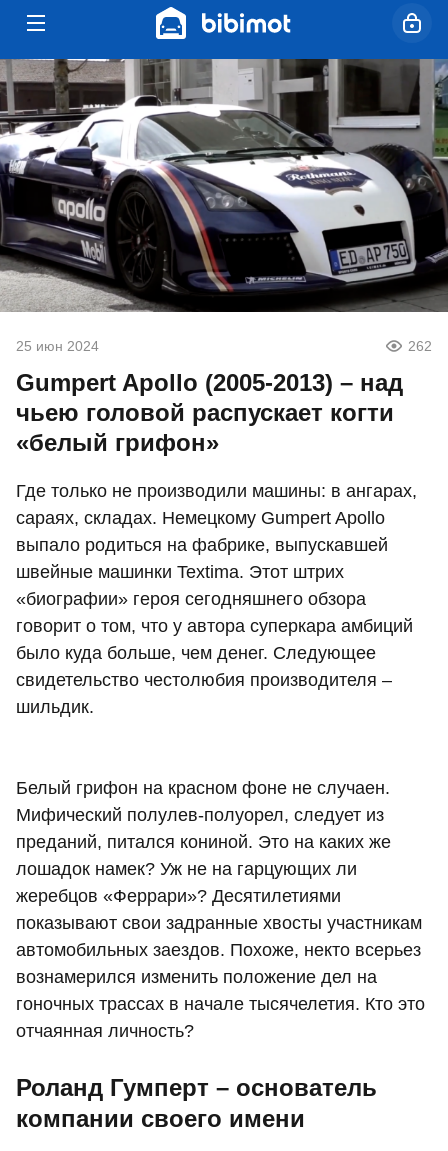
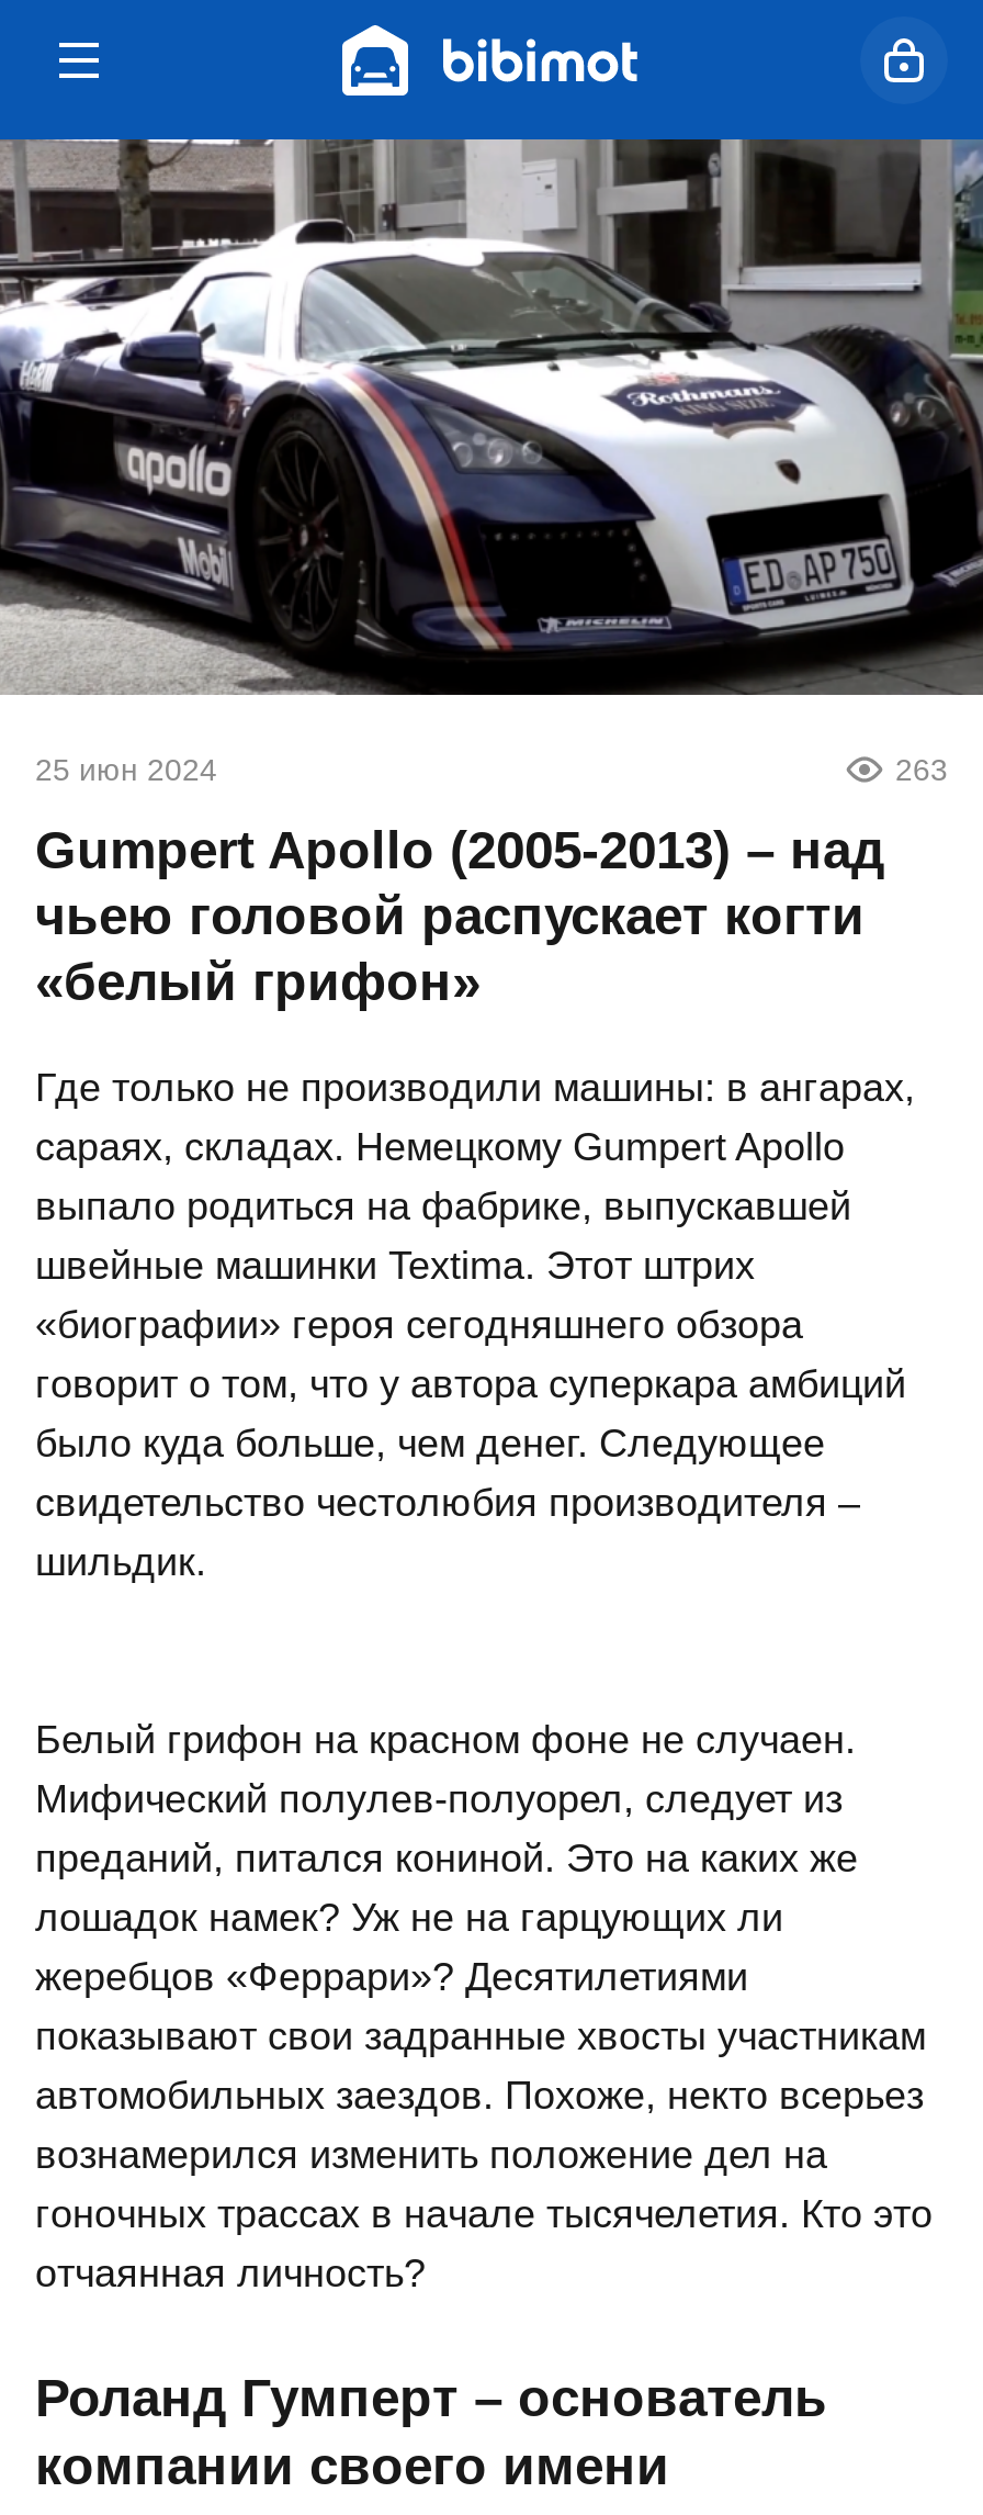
[408,338,432,354] 262 -> [895,752,948,787] 263

